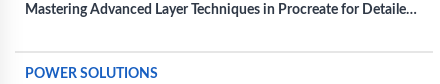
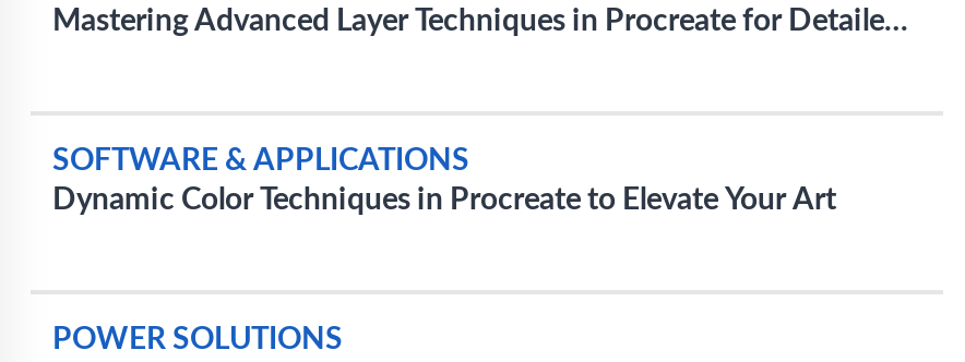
none -> [52,146,836,216] SOFTWARE & APPLICATIONS | Dynamic Color Techniques in Procreate to Elevate Your Art

